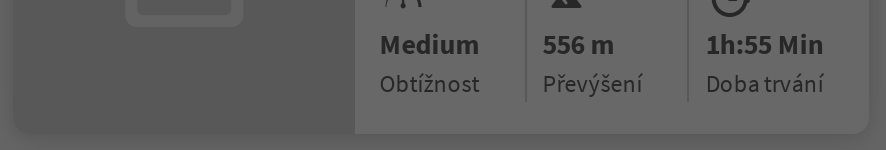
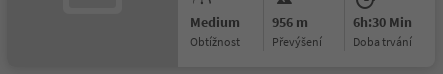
[379,26,615,62] Medium 556 m -> [190,13,308,31] Medium 956 m
[706,26,824,62] 1h:55 Min -> [353,13,412,31] 6h:30 Min

